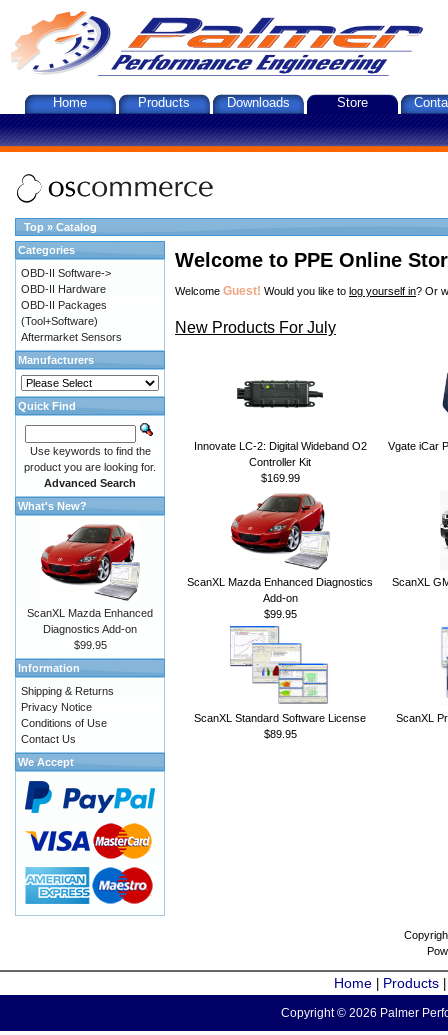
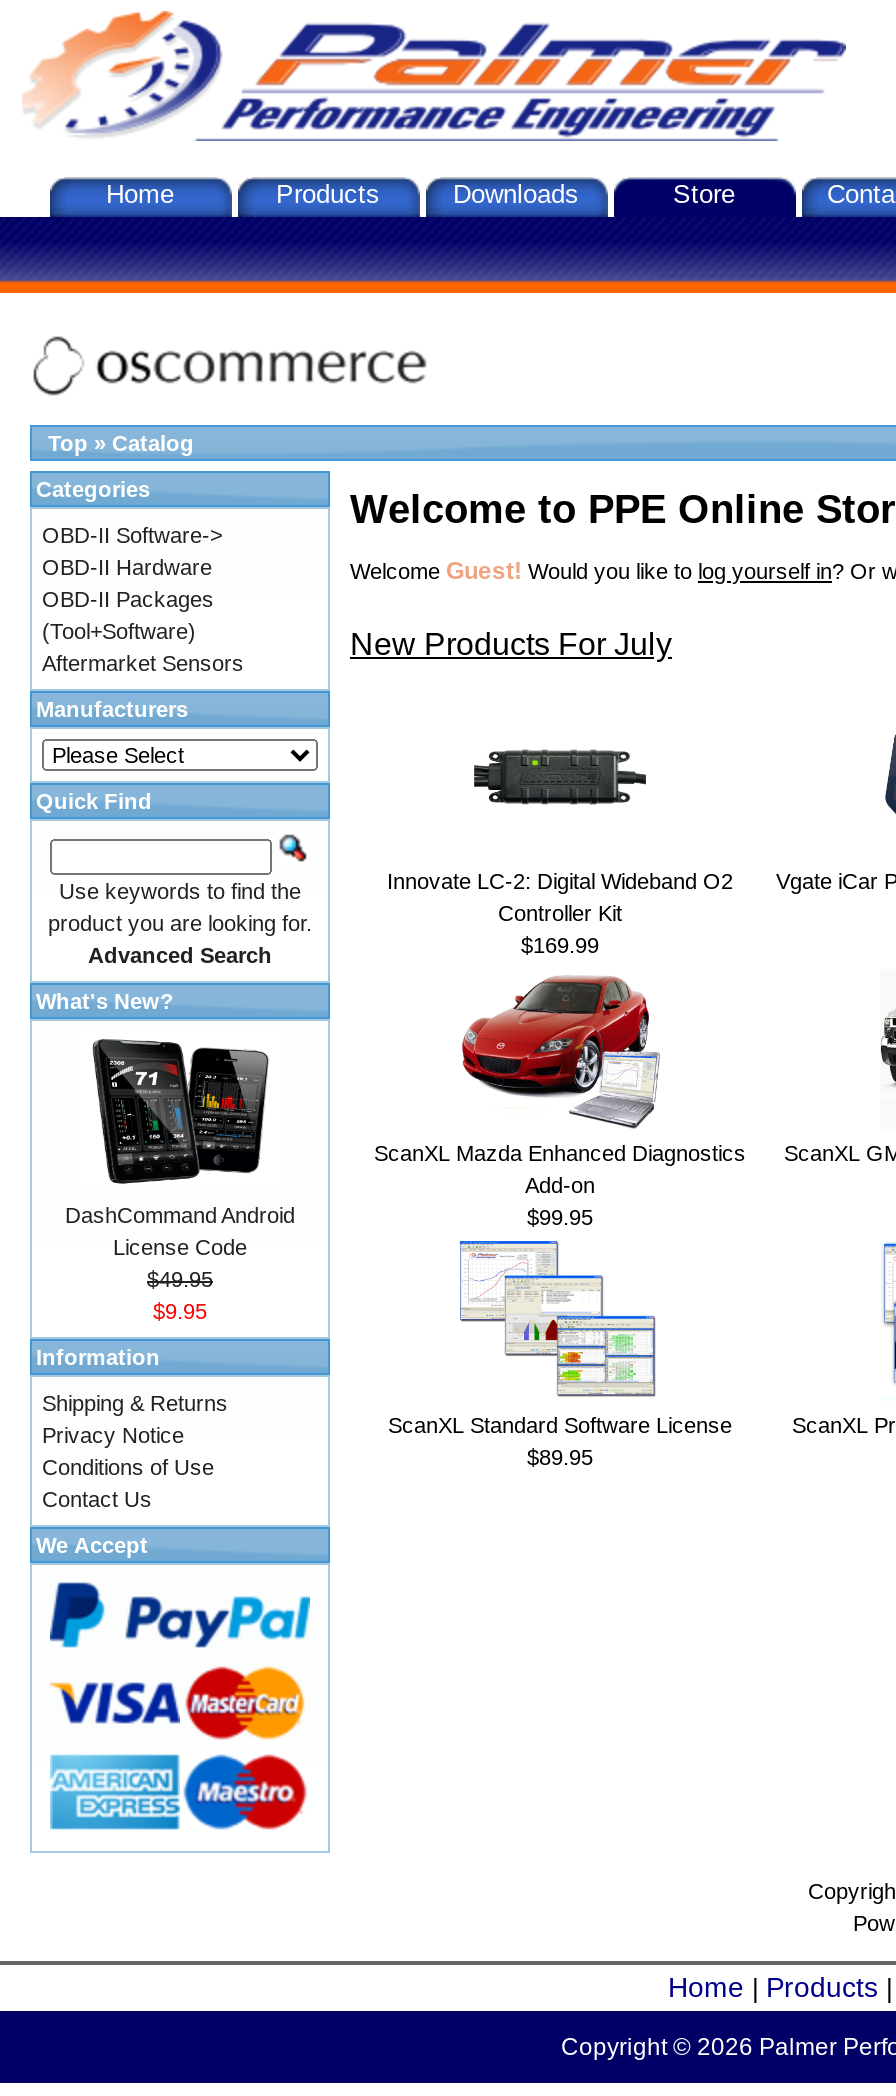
[27,524,153,651] [image] | ScanXL Mazda Enhanced | Diagnostics Add-on | $99.95 -> [65,1037,295,1323] [image] | DashCommand Android | License Code | $49.95 | $9.95

